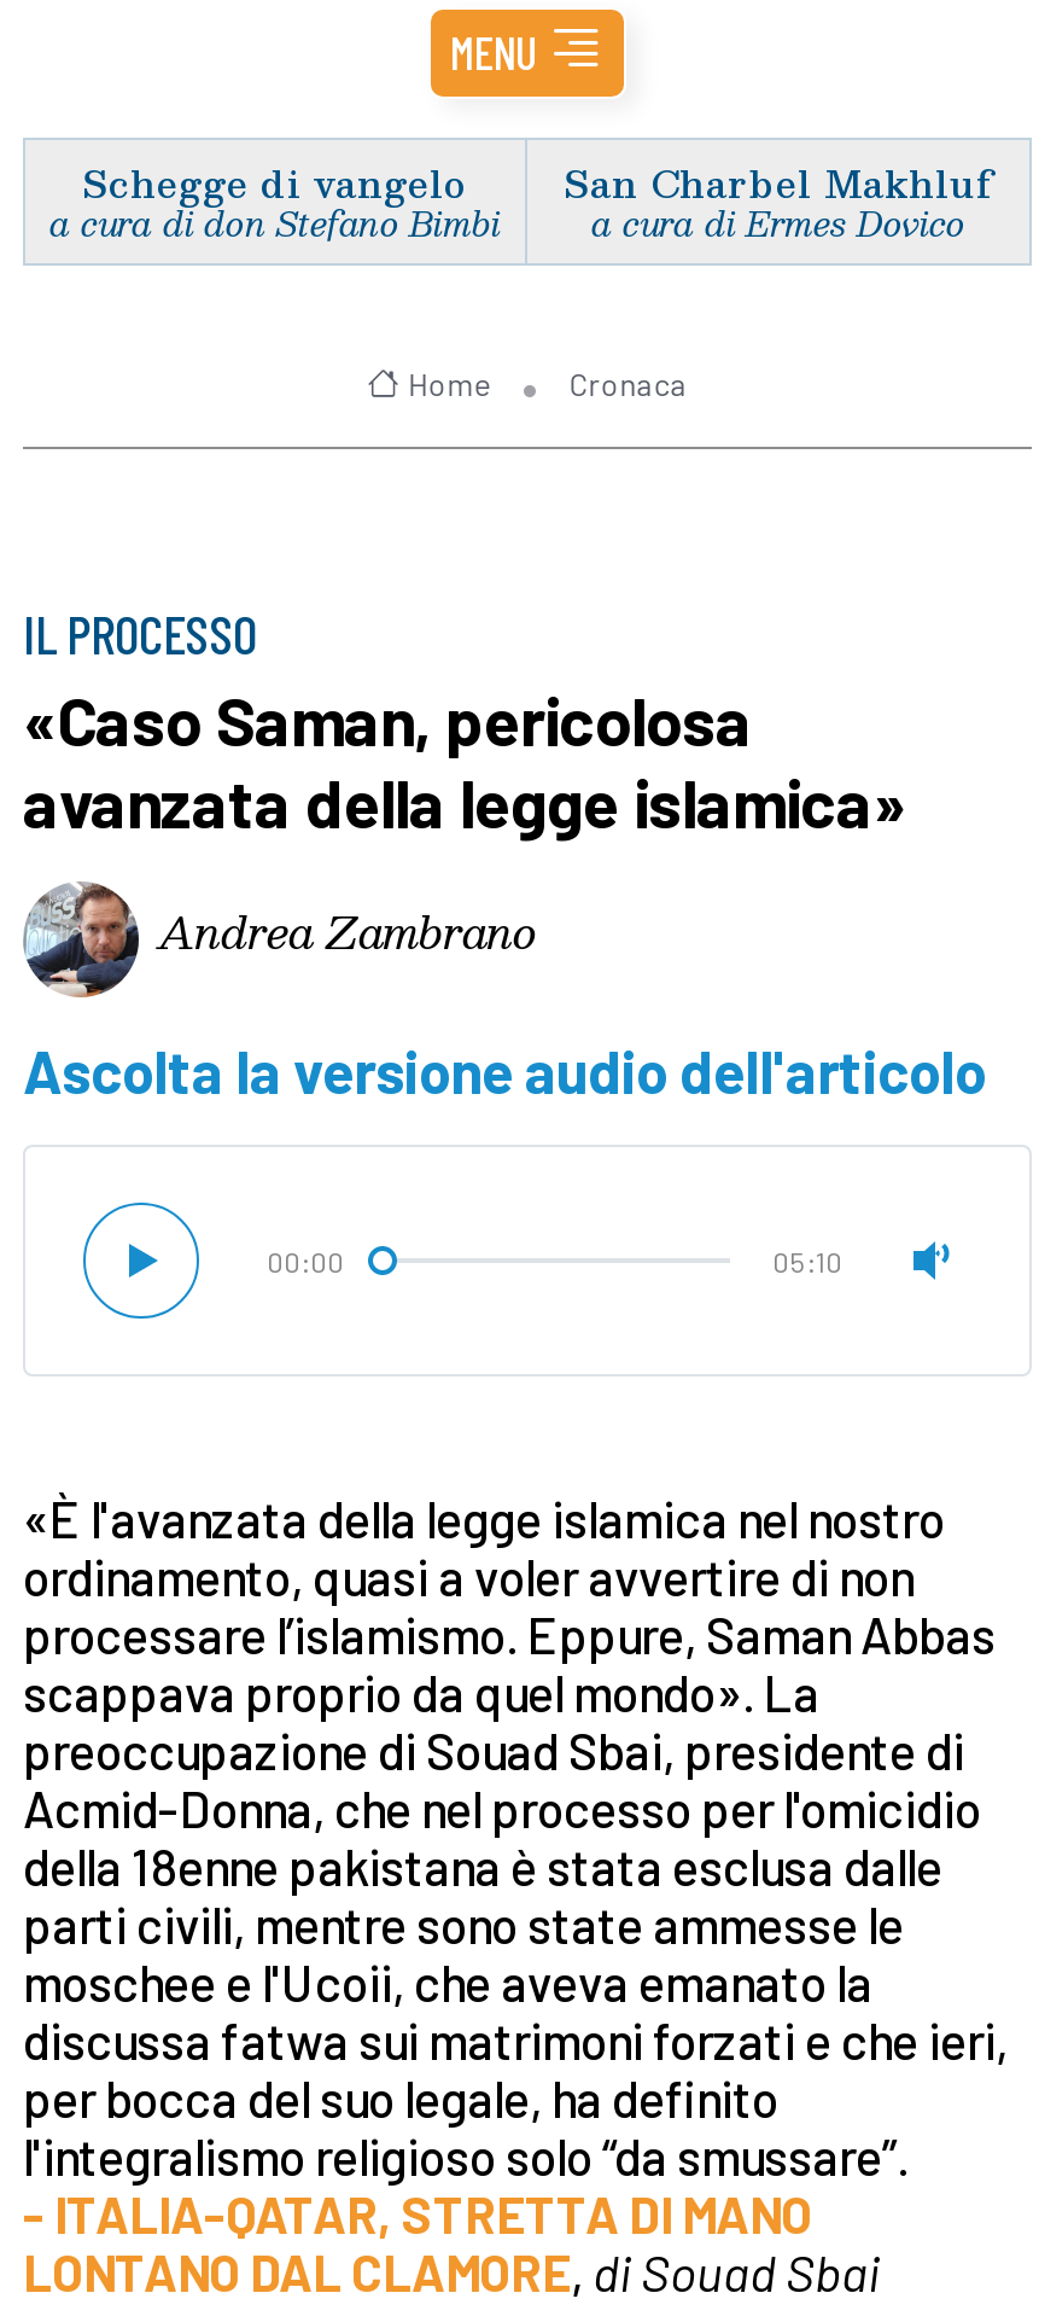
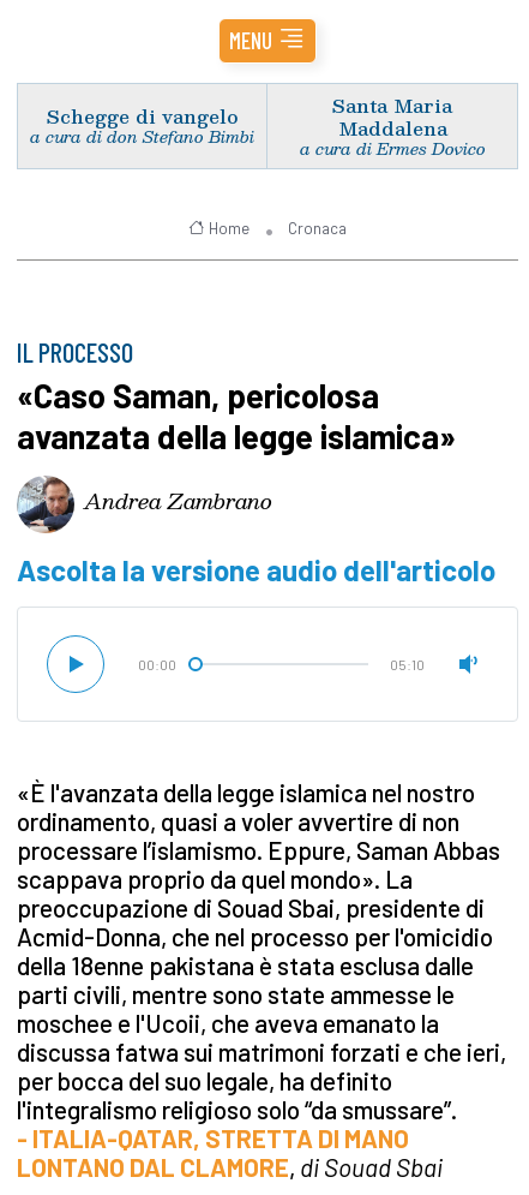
[564,151,993,212] San Charbel Makhluf -> [332,90,452,142] Santa Maria | Maddalena

